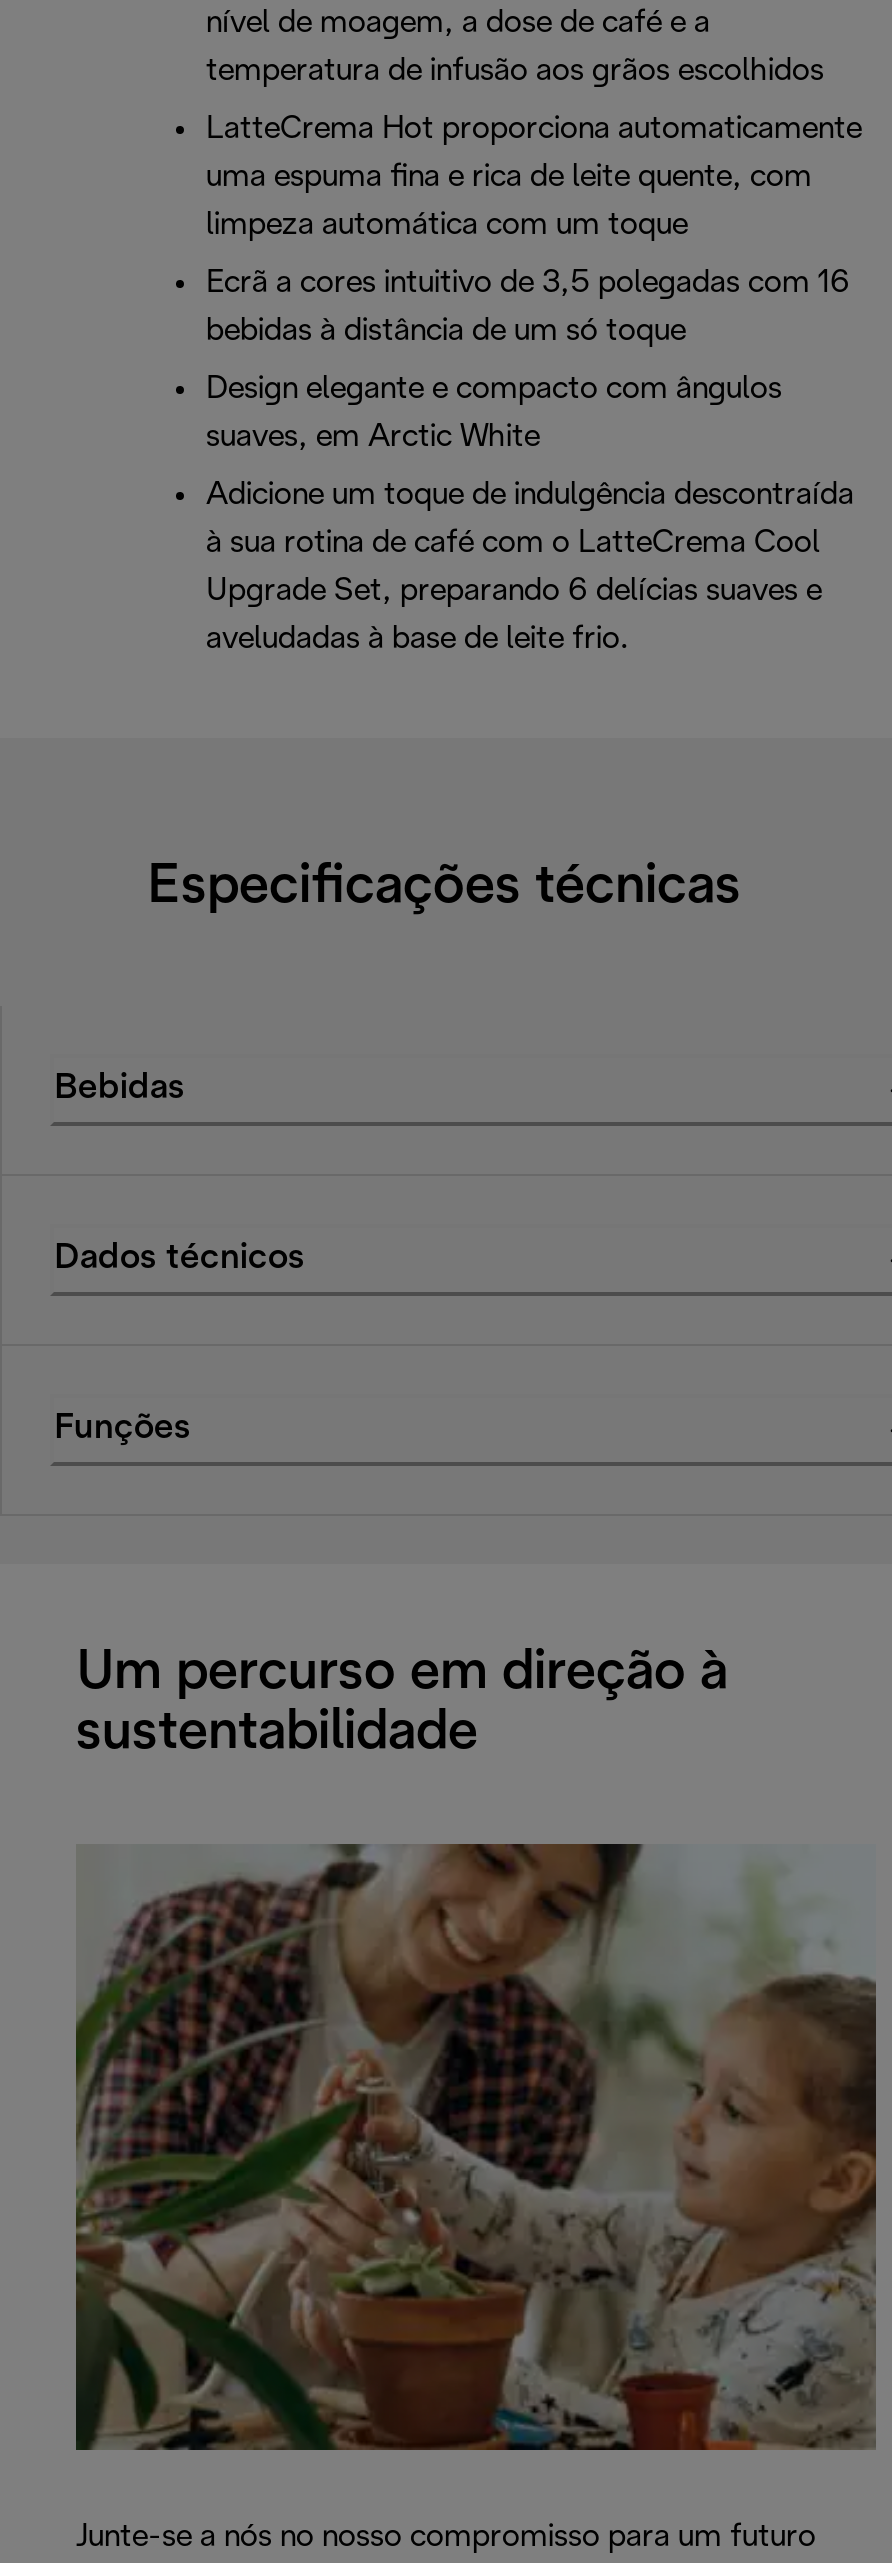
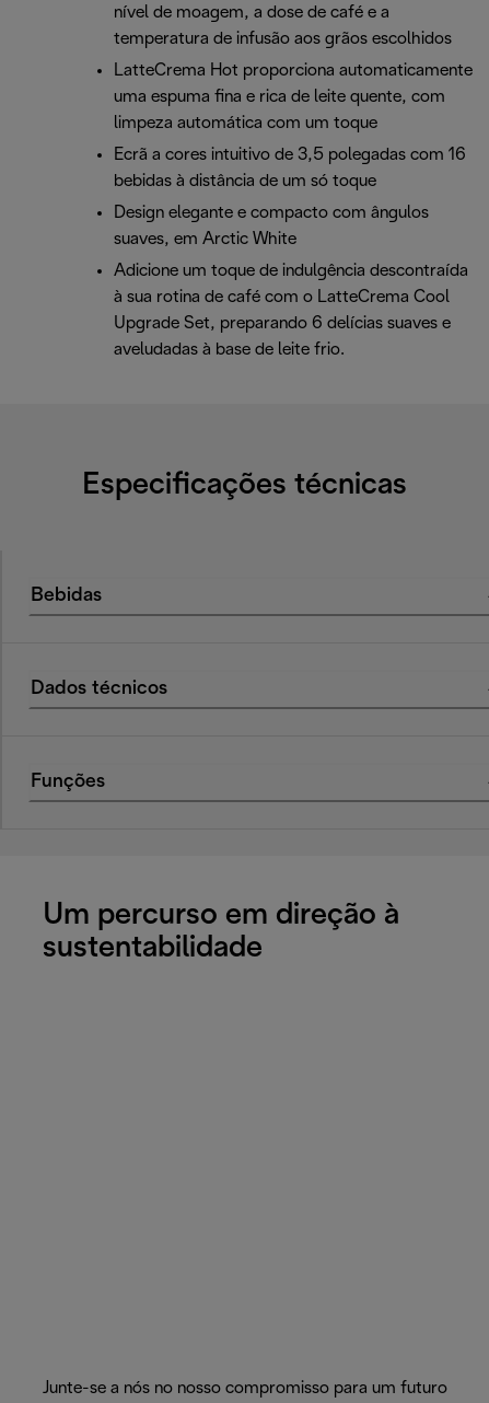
[74,1842,878,2452] [image] -> none

